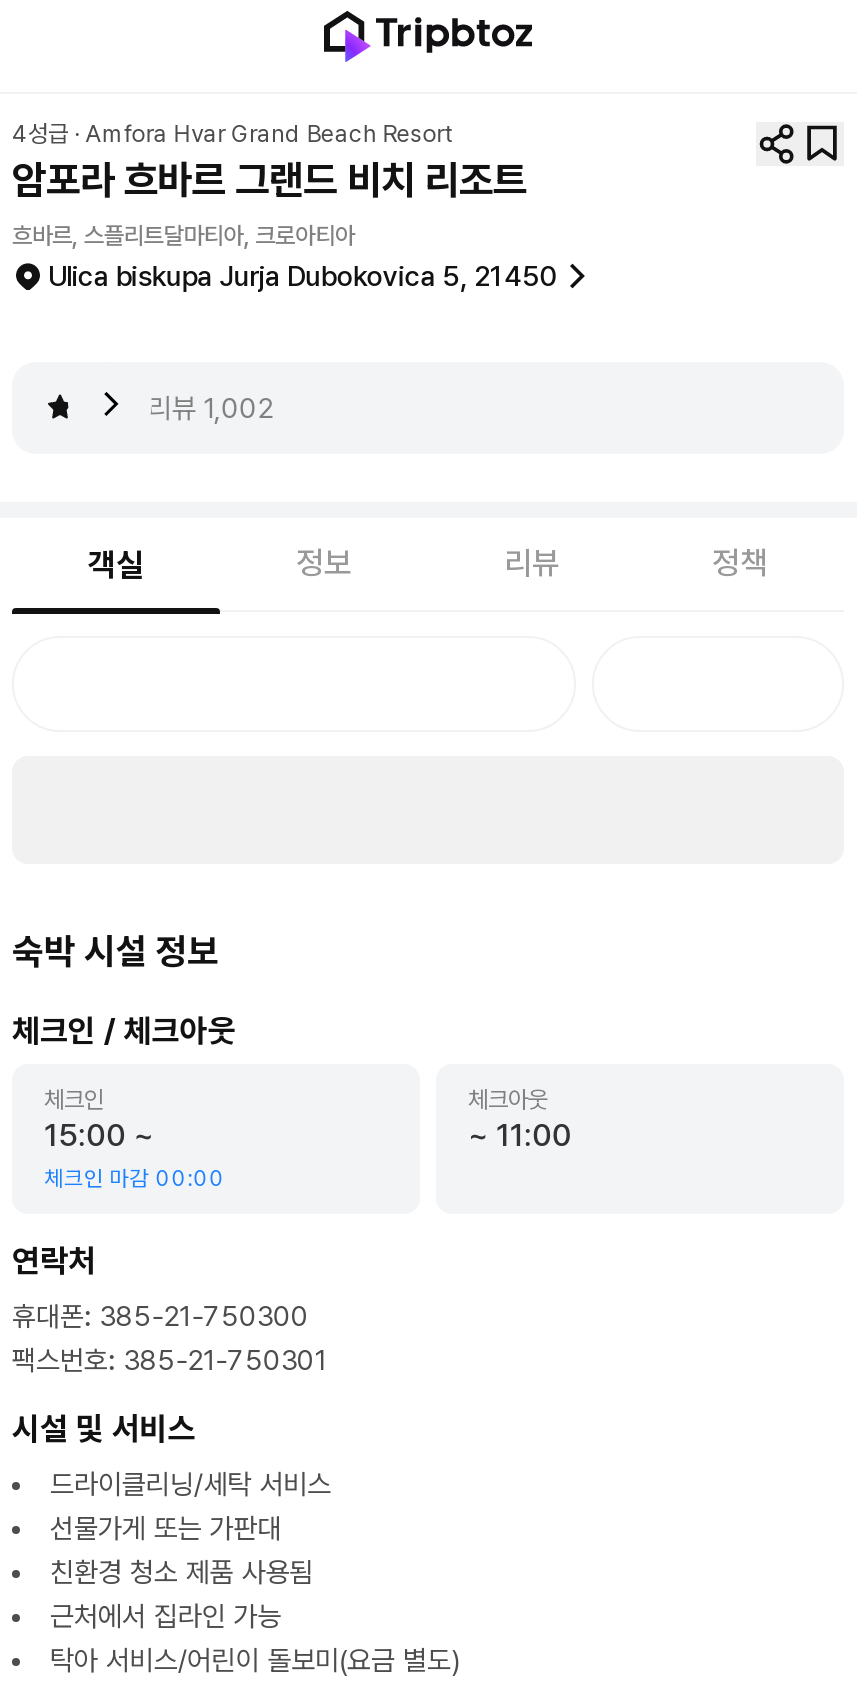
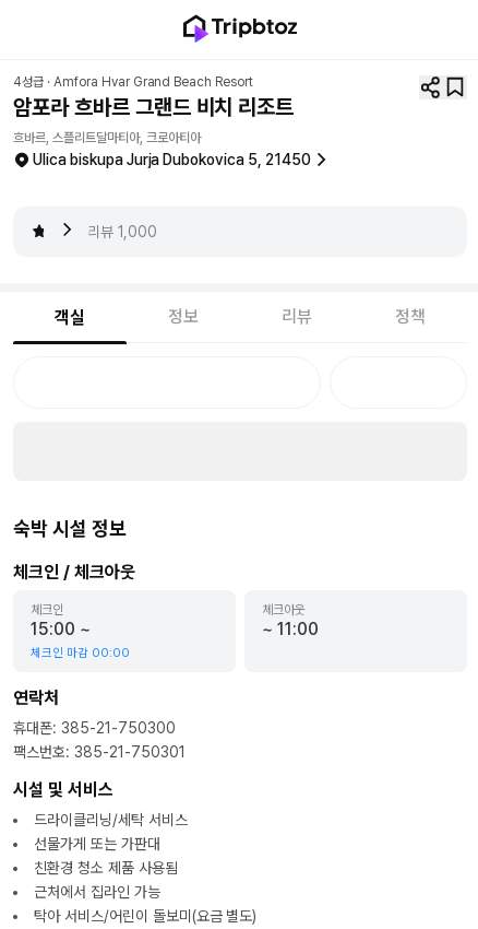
[148,392,273,424] 리뷰 1,002 -> [87,223,157,240] 리뷰 1,000

